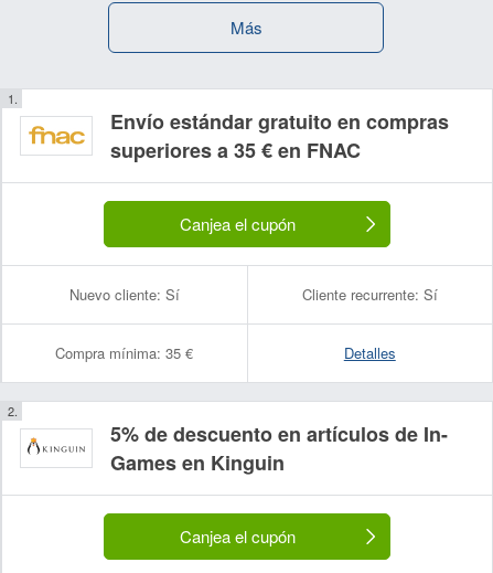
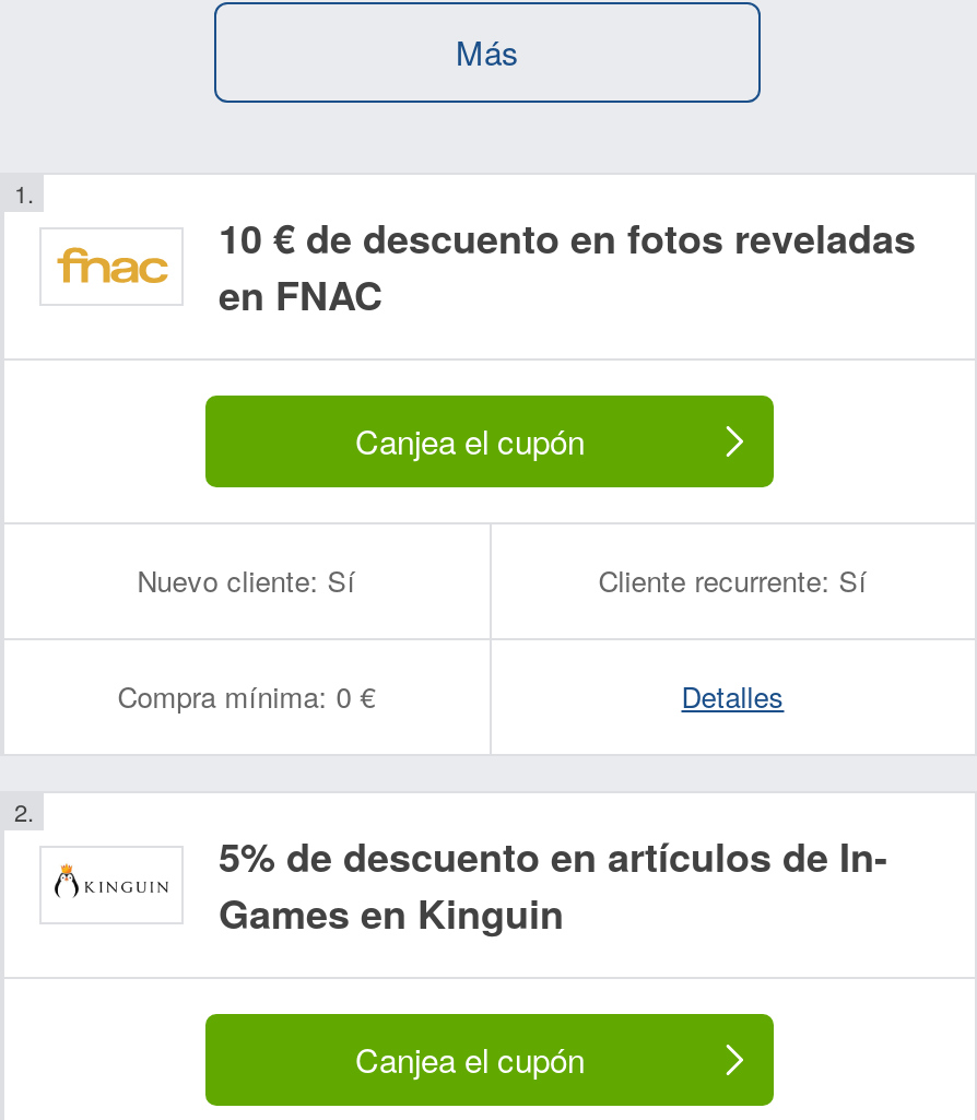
[110,107,449,165] Envío estándar gratuito en compras | superiores a 35 € en FNAC -> [219,210,916,323] 10 € de descuento en fotos reveladas | en FNAC
[55,342,193,363] Compra mínima: 35 € -> [118,675,376,717] Compra mínima: 0 €

